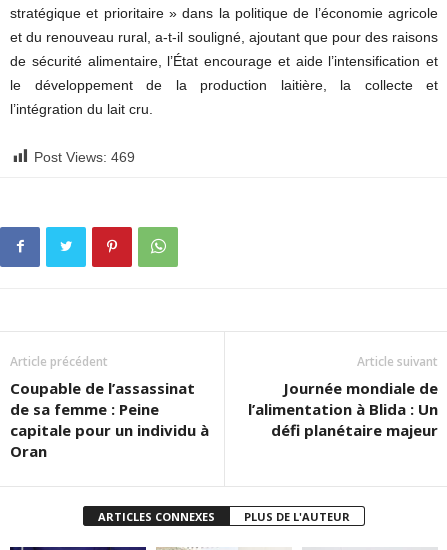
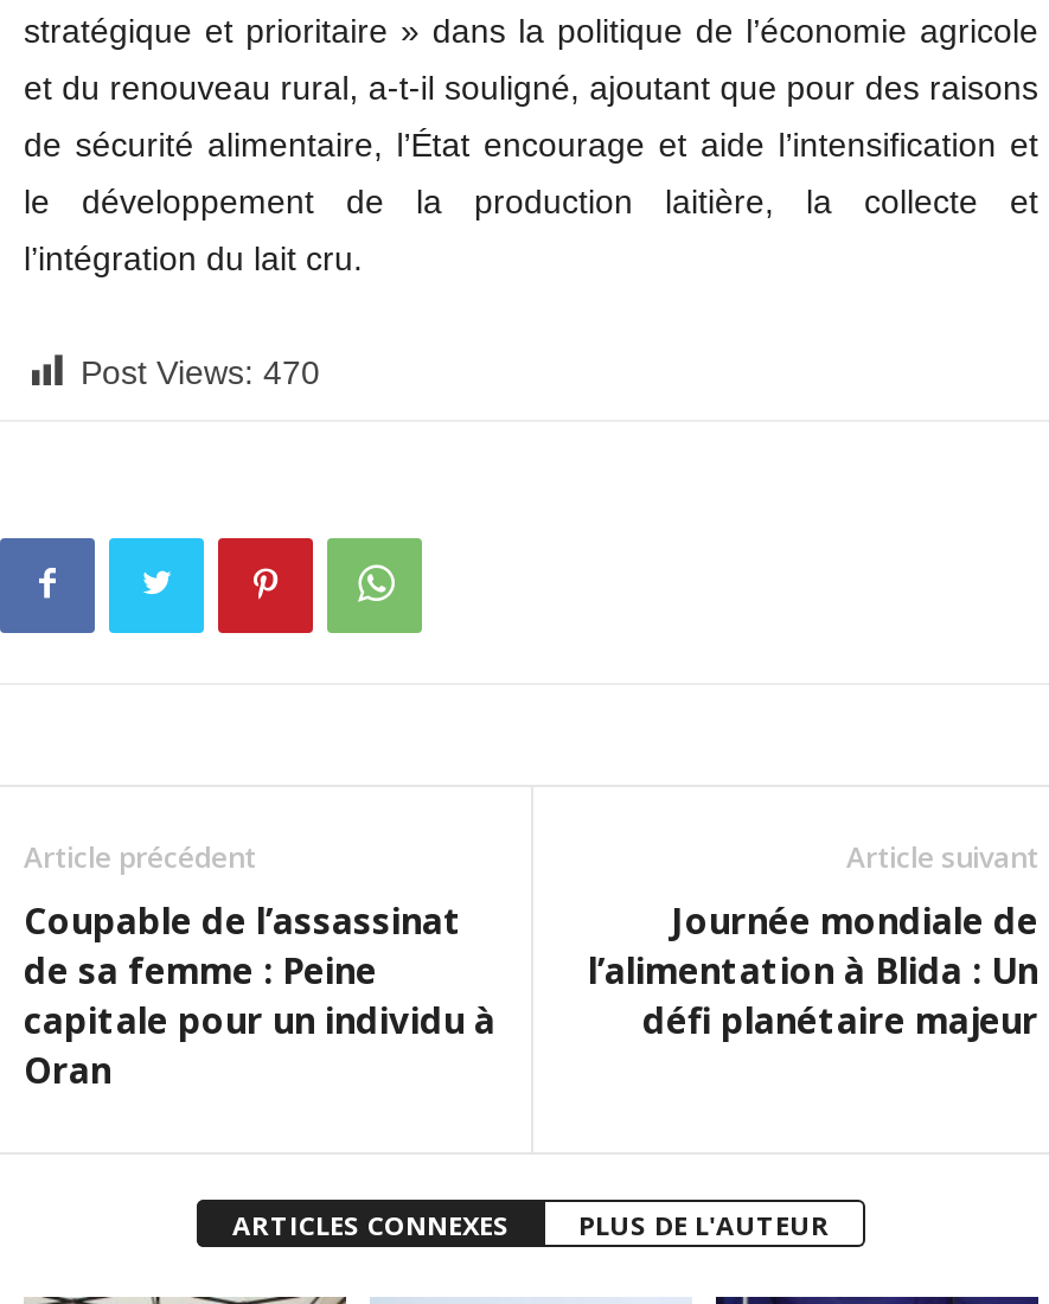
[34,149,135,165] Post Views: 469 -> [81,353,320,391] Post Views: 470

